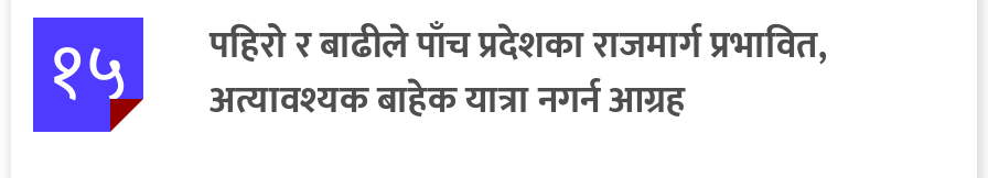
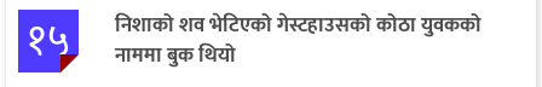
[210,16,827,133] पहिरो र बाढीले पाँच प्रदेशका राजमार्ग प्रभावित, | अत्यावश्यक बाहेक यात्रा नगर्न आग्रह -> [115,9,482,73] निशाको शव भेटिएको गेस्टहाउसको कोठा युवकको | नाममा बुक थियो

